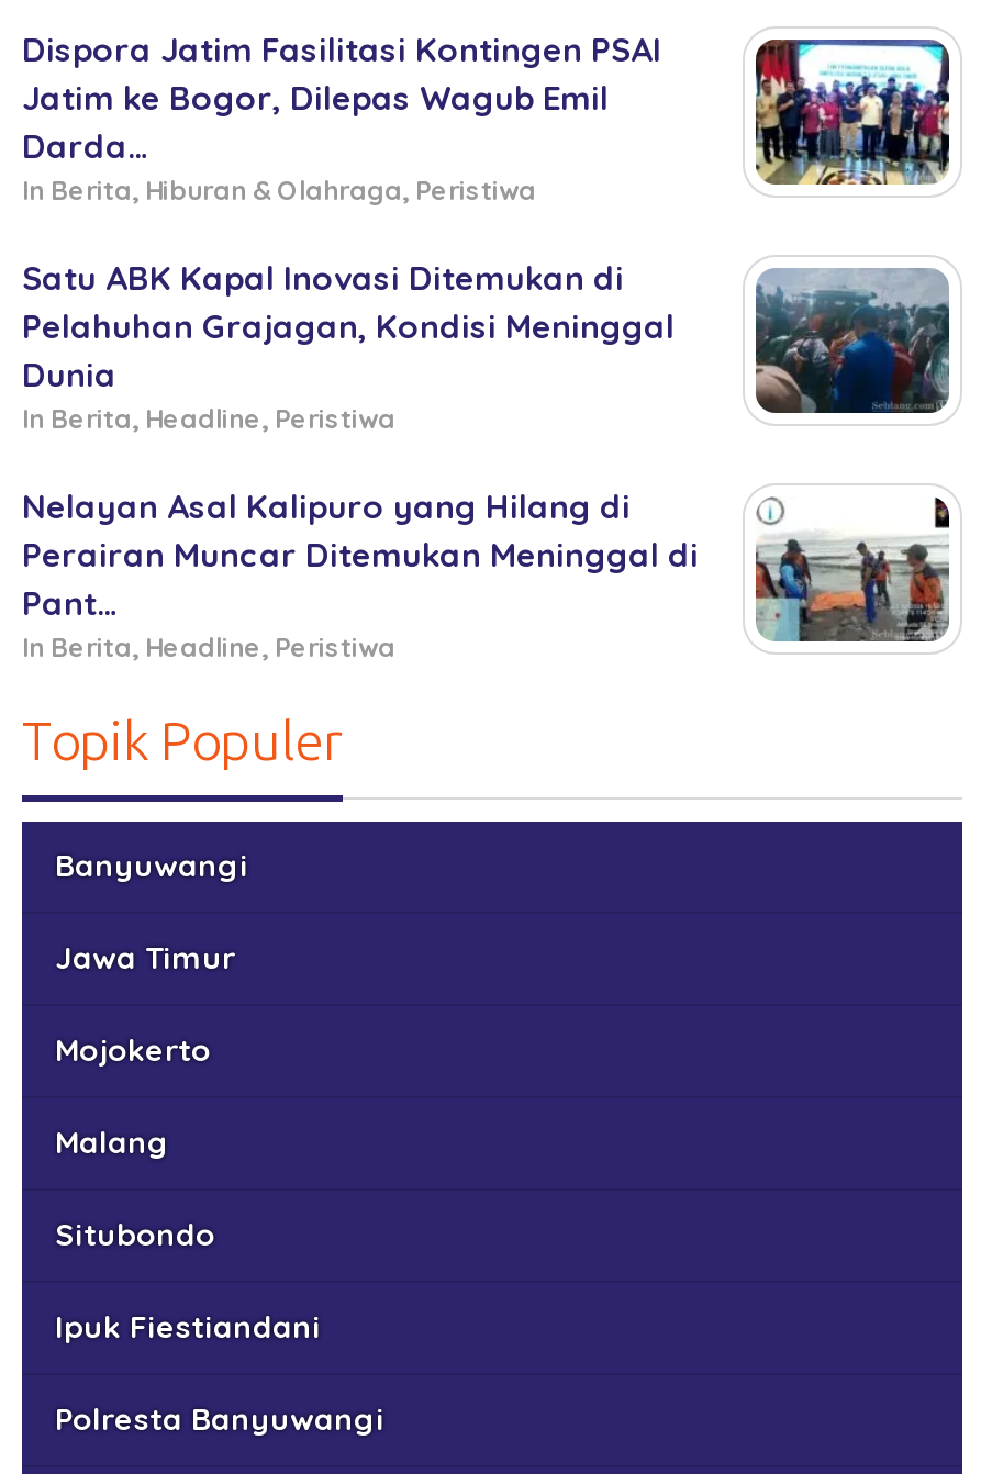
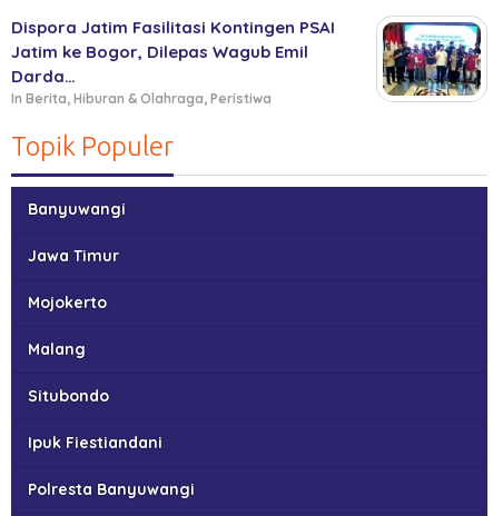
[22,258,951,664] [image] | Satu ABK Kapal Inovasi Ditemukan di | Pelahuhan Grajagan, Kondisi Meninggal | Dunia | In Berita, Headline, Peristiwa | Nelayan Asal Kalipuro yang Hilang di | Perairan Muncar Ditemukan Meninggal di | Pant… | In Berita, Headline, Peristiwa -> none
[754,496,949,644] [image] -> none

